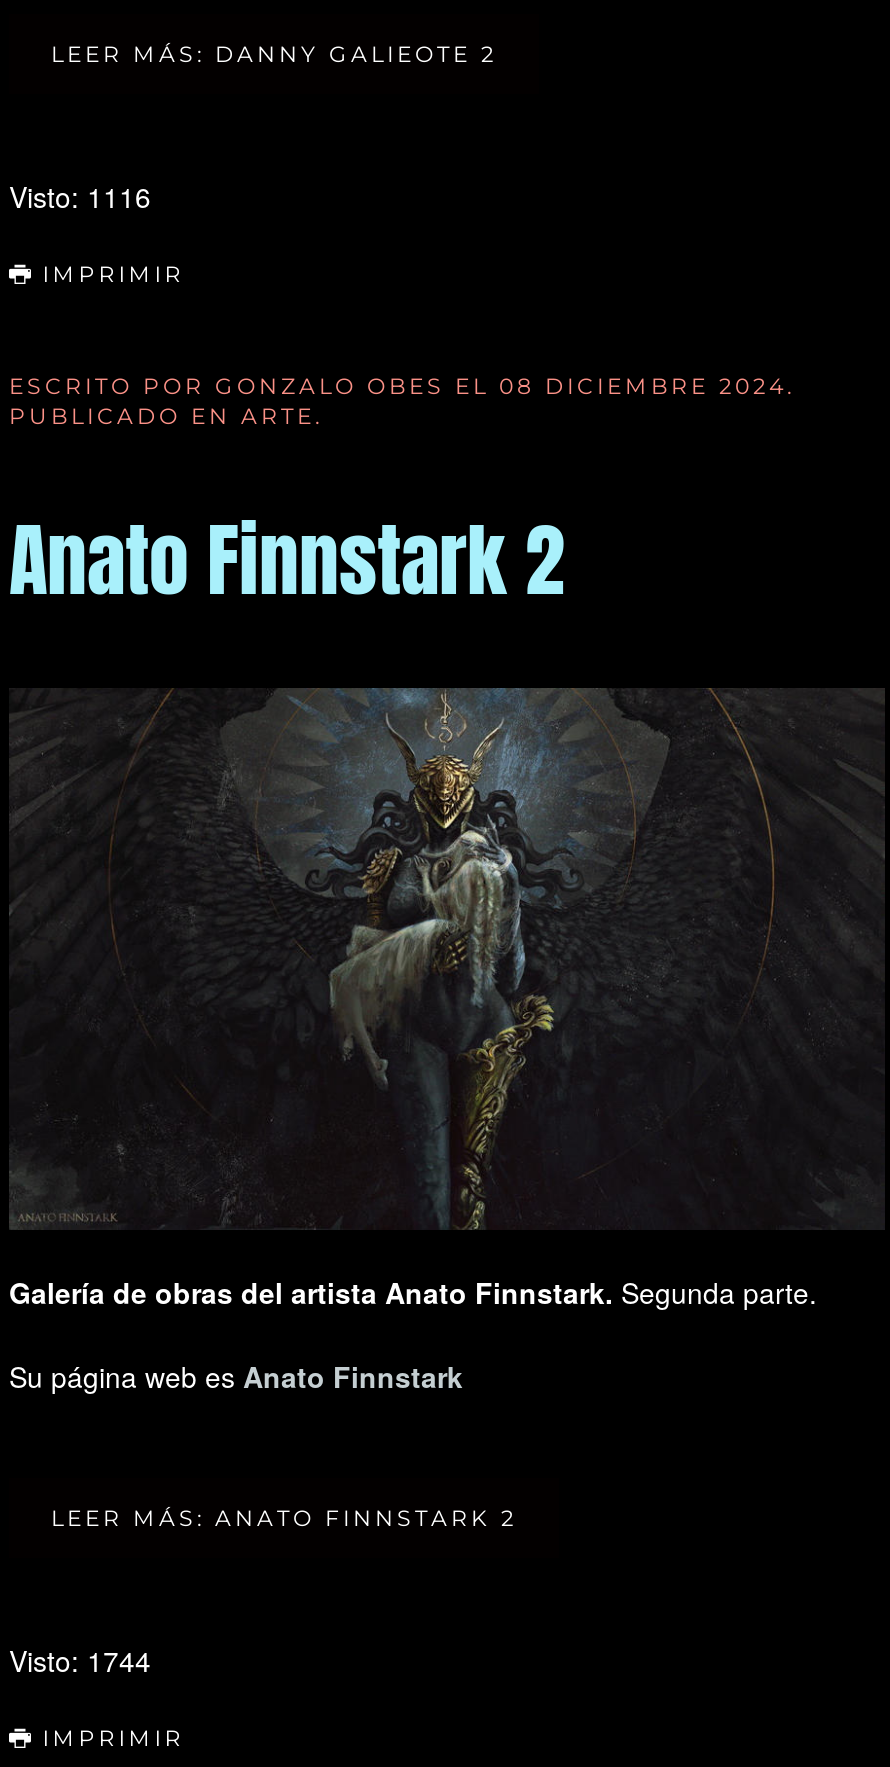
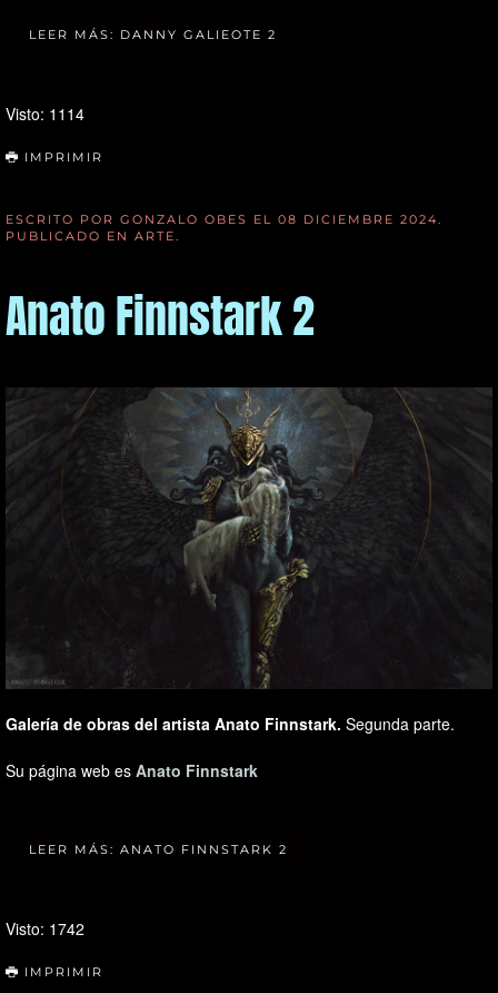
[9,176,151,216] Visto: 1116 -> [6,103,84,125] Visto: 1114
[9,1640,151,1680] Visto: 1744 -> [6,918,84,940] Visto: 1742

